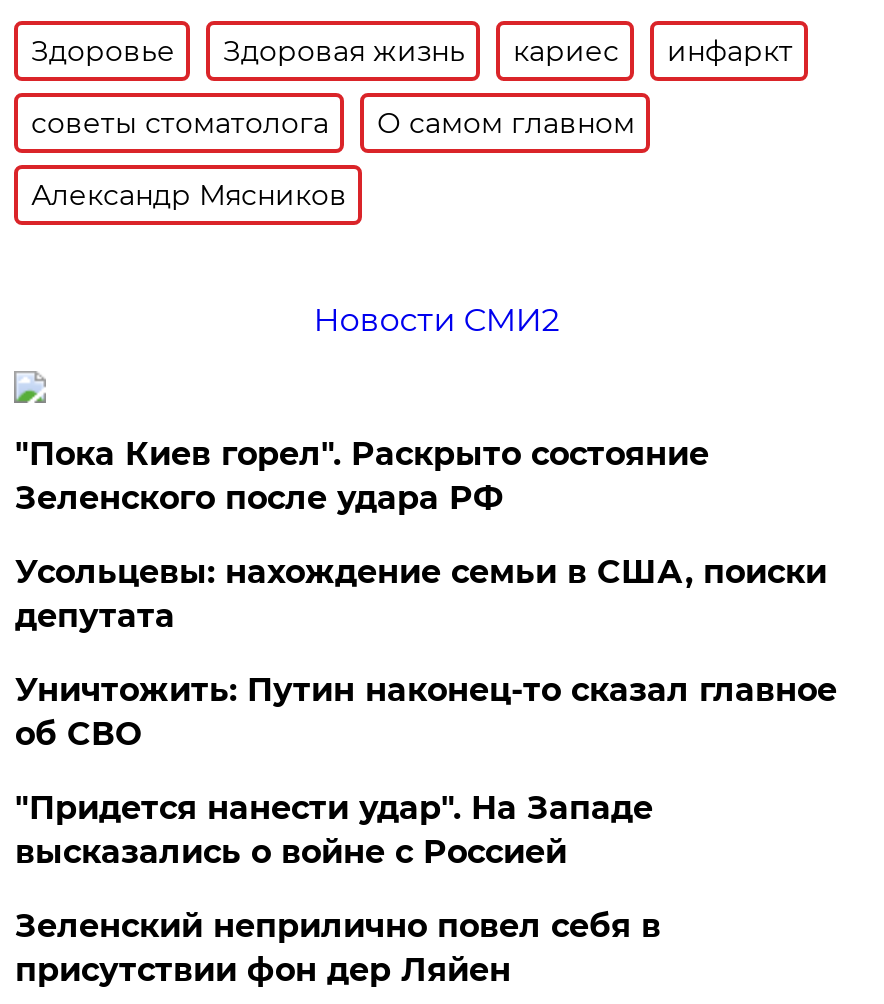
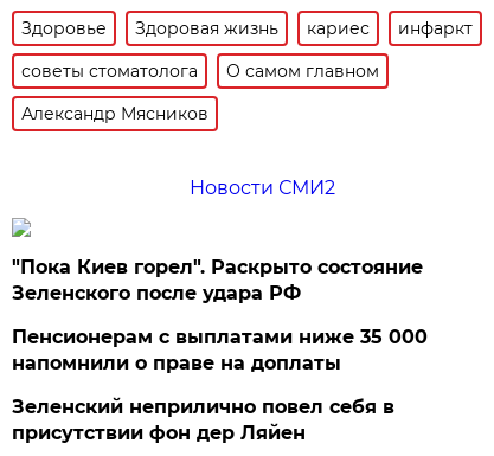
[15,553,837,871] Усольцевы: нахождение семьи в США, поиски | депутата | Уничтожить: Путин наконец-то сказал главное | об СВО | "Придется нанести удар". На Западе | высказались о войне с Россией -> [12,326,428,374] Пенсионерам с выплатами ниже 35 000 | напомнили о праве на доплаты

